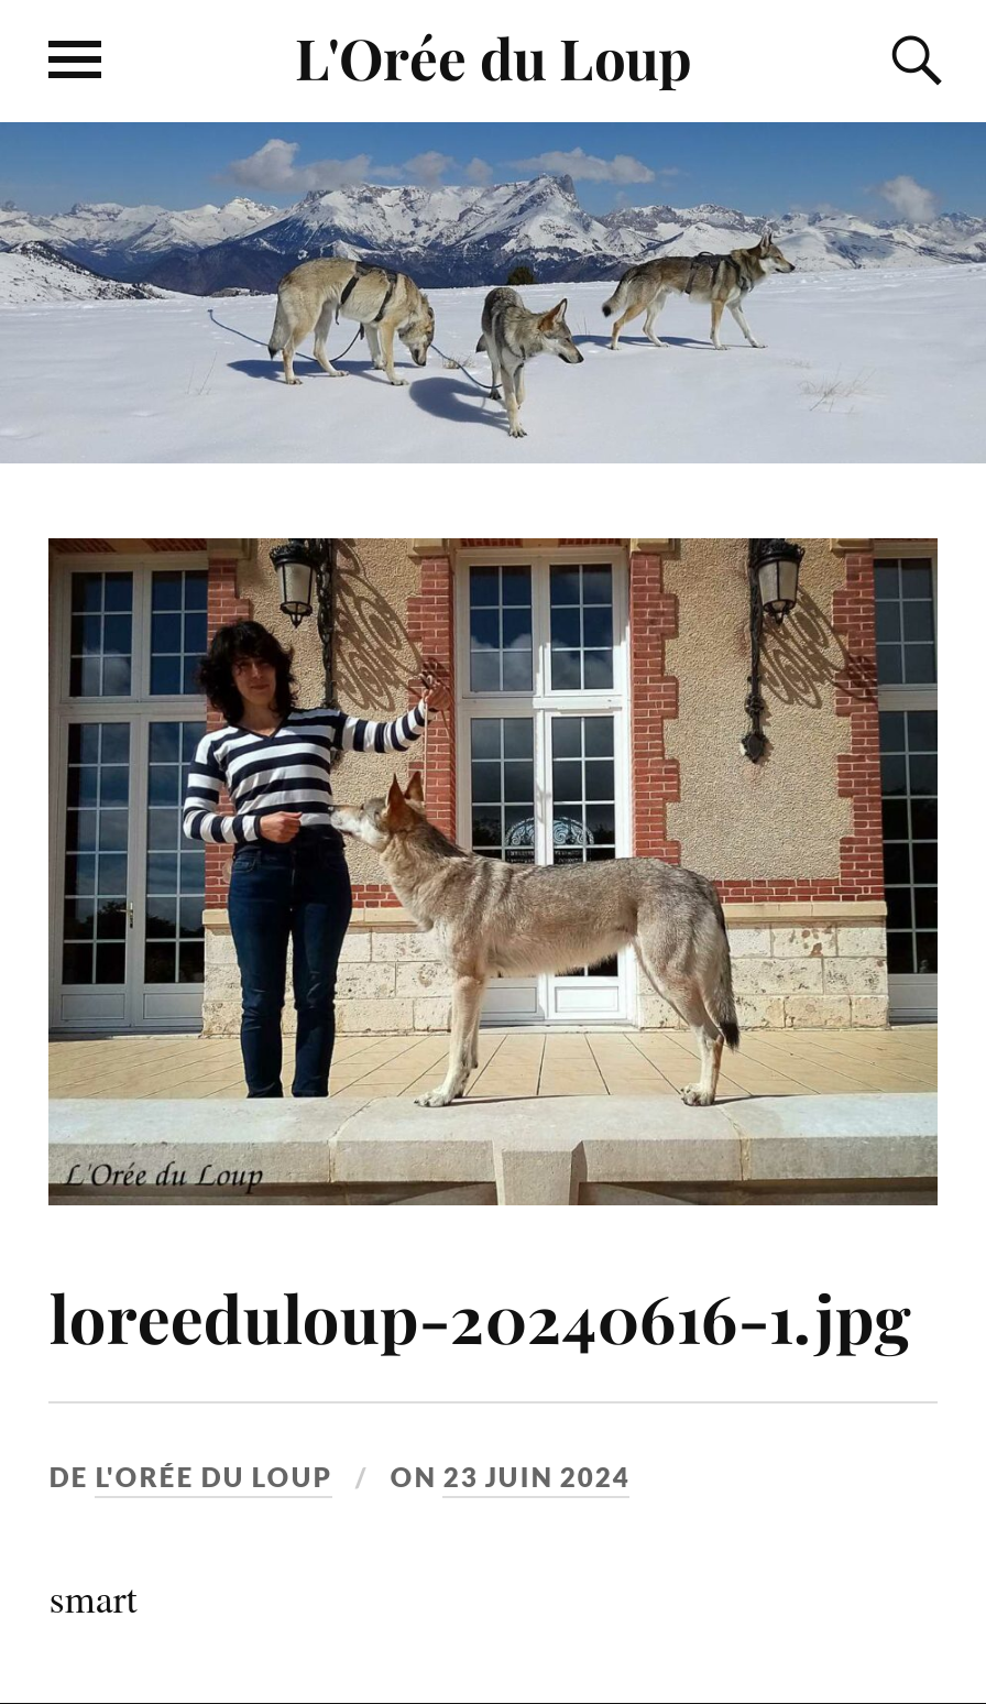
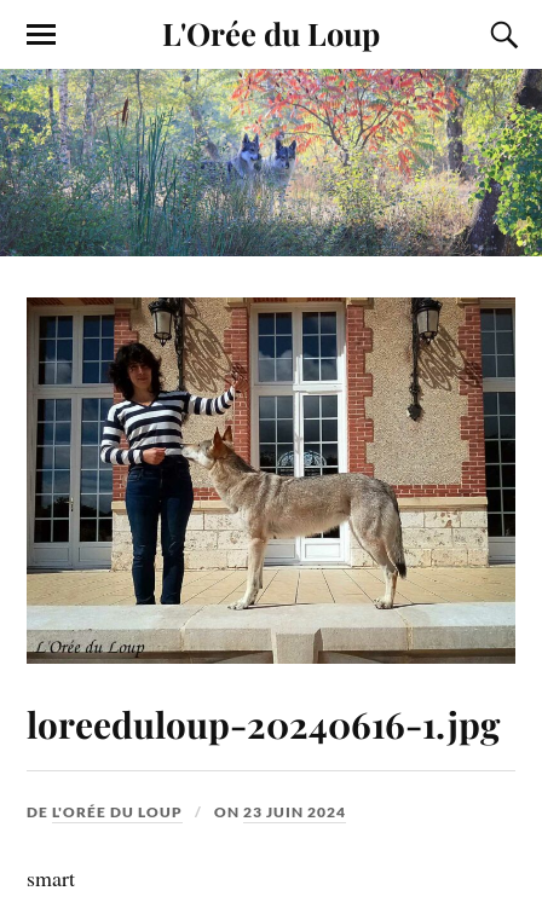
[7,120,979,463] [image] -> [4,68,538,258] [image]

